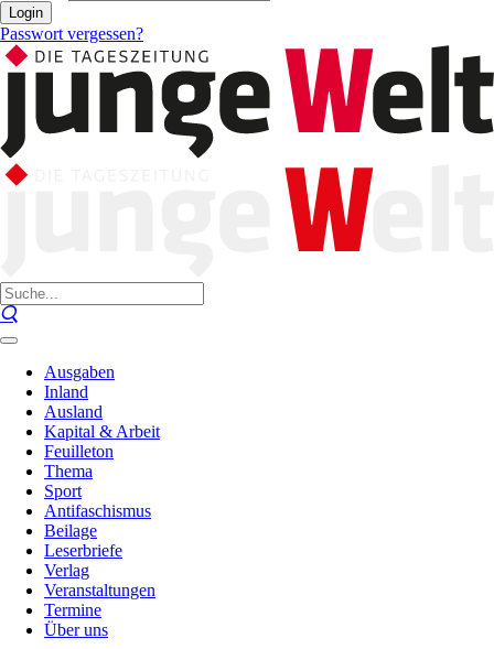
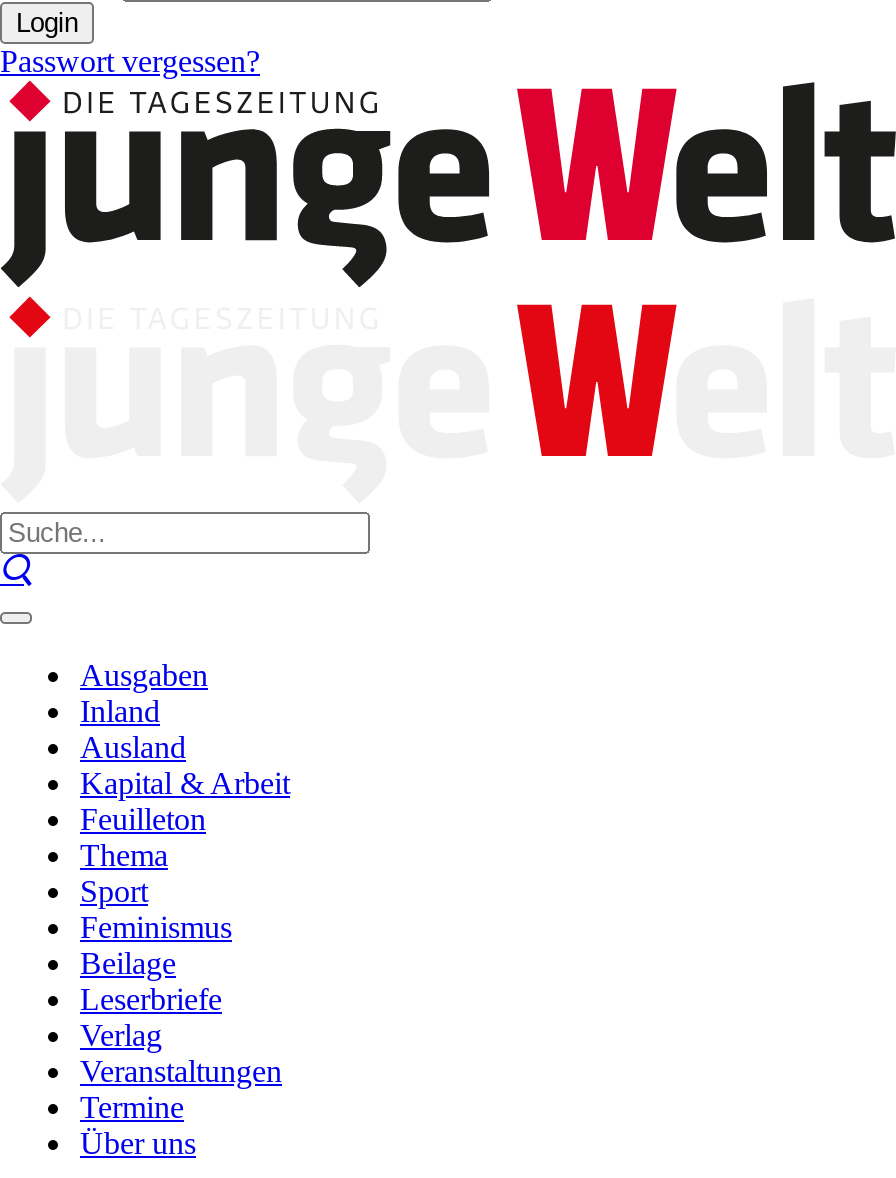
[44,501,151,520] Antifaschismus -> [80,910,232,944] Feminismus

